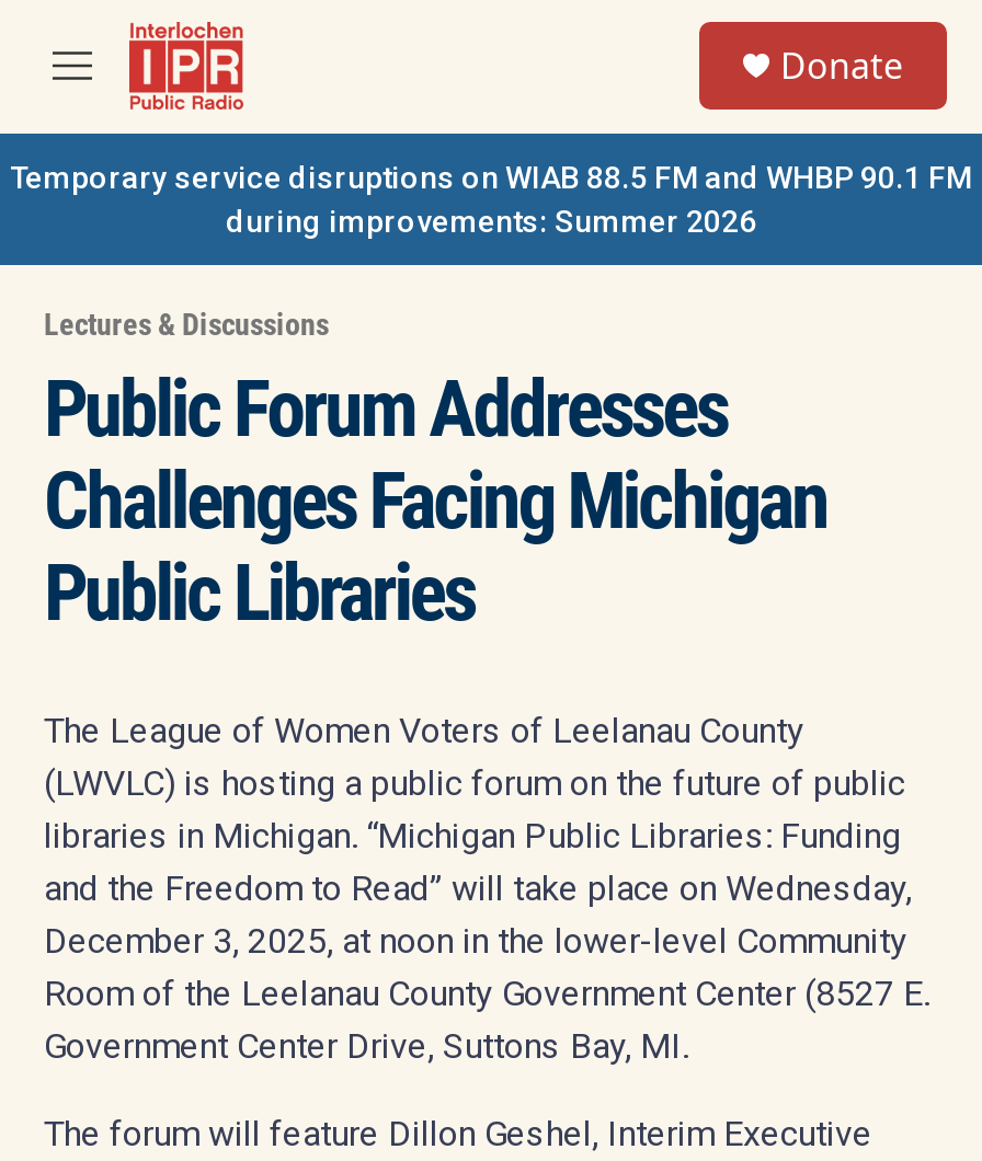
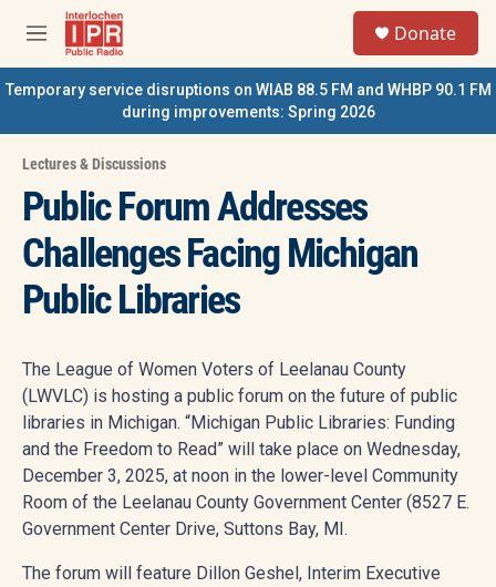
[226,204,756,239] during improvements: Summer 2026 -> [121,103,375,121] during improvements: Spring 2026

